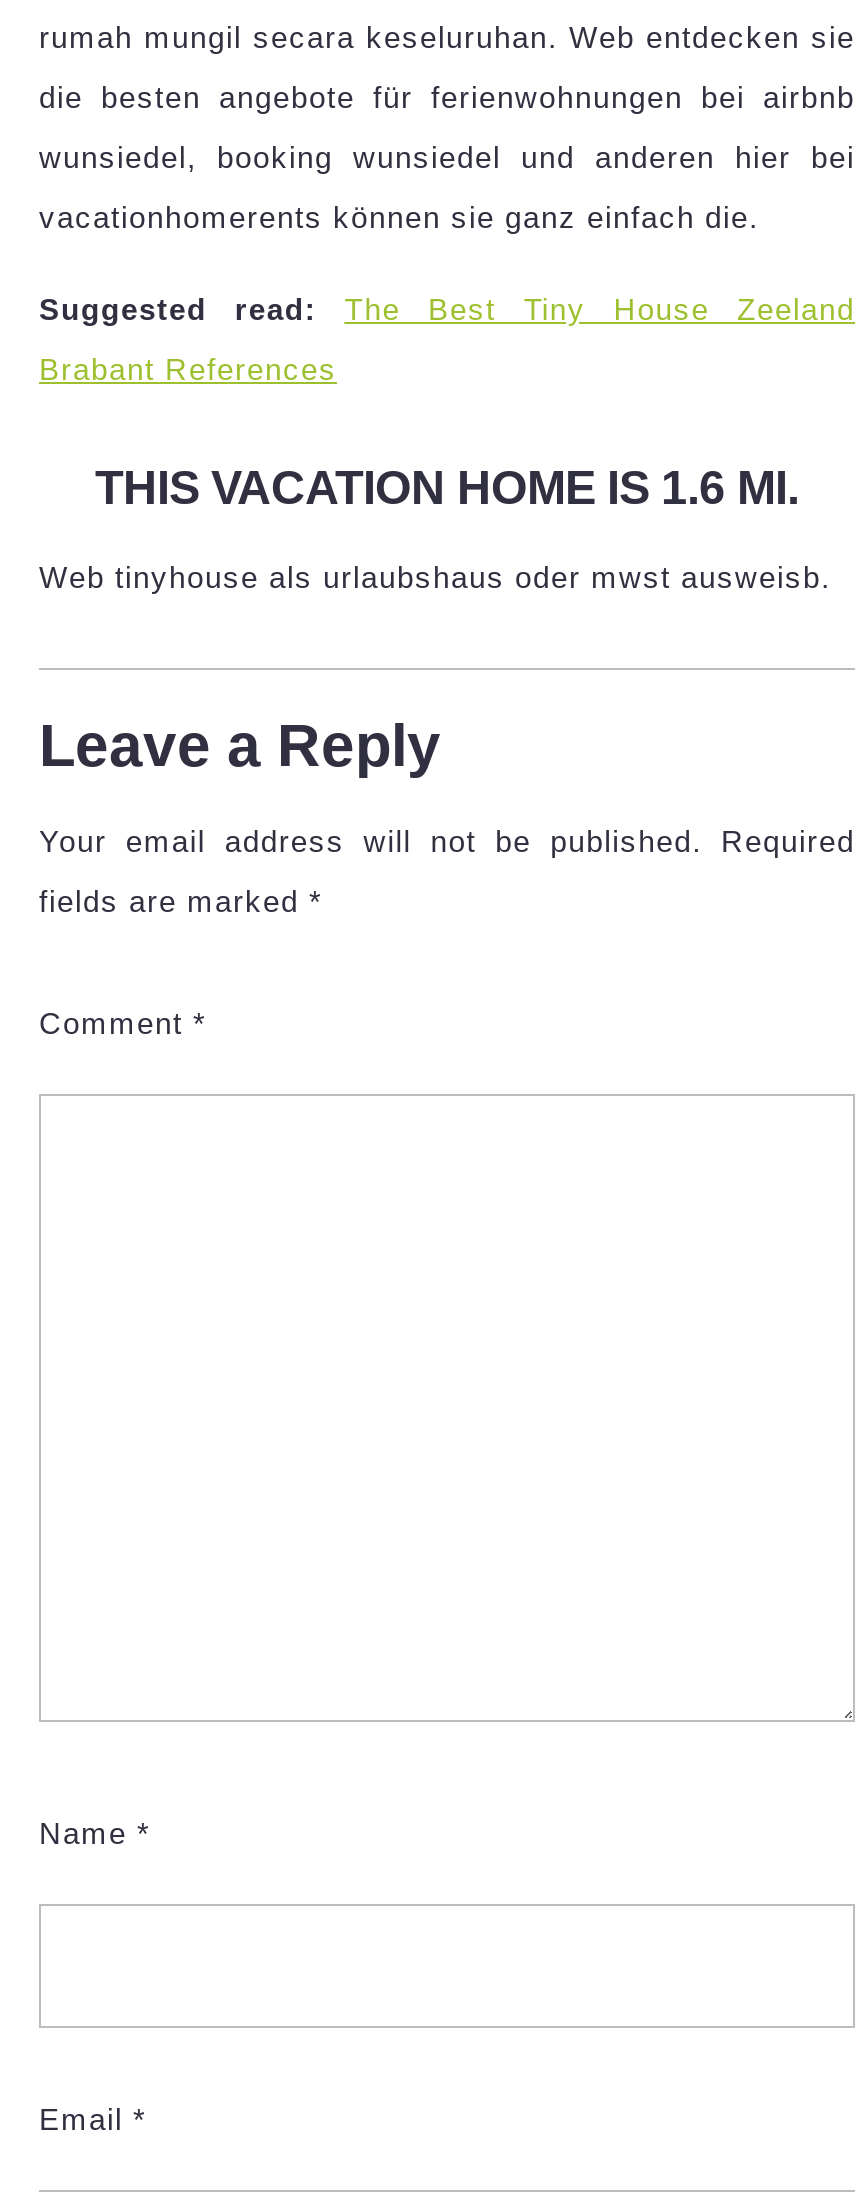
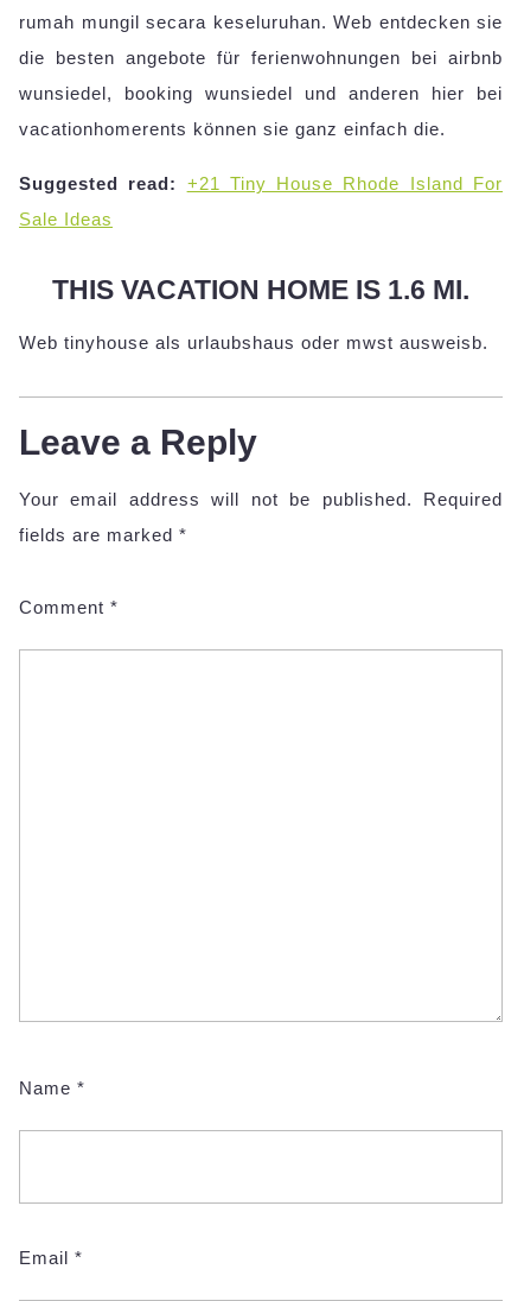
[39,291,855,325] Suggested read: | The Best Tiny House Zeeland -> [19,173,503,193] Suggested read: +21 Tiny House Rhode Island For
[39,351,337,385] Brabant References -> [19,209,113,229] Sale Ideas

